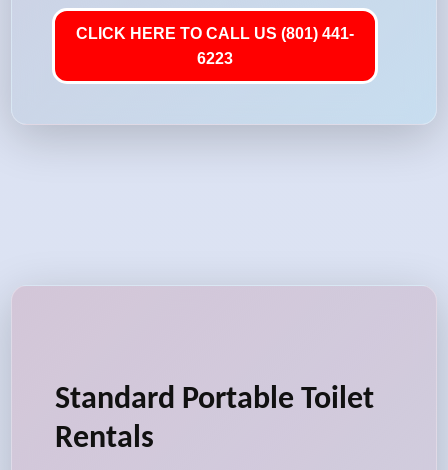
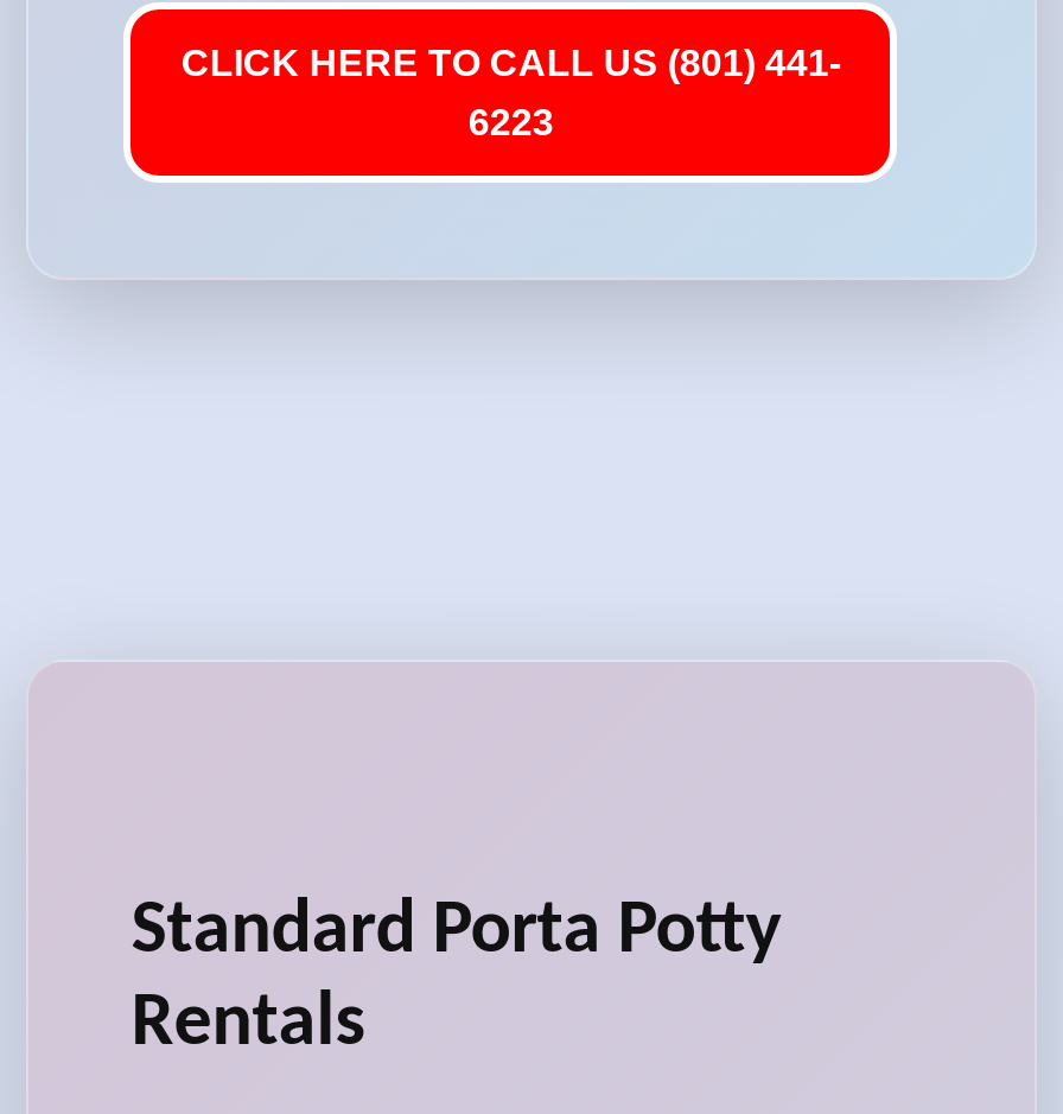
[55,384,374,416] Standard Portable Toilet -> [131,895,781,970] Standard Porta Potty

